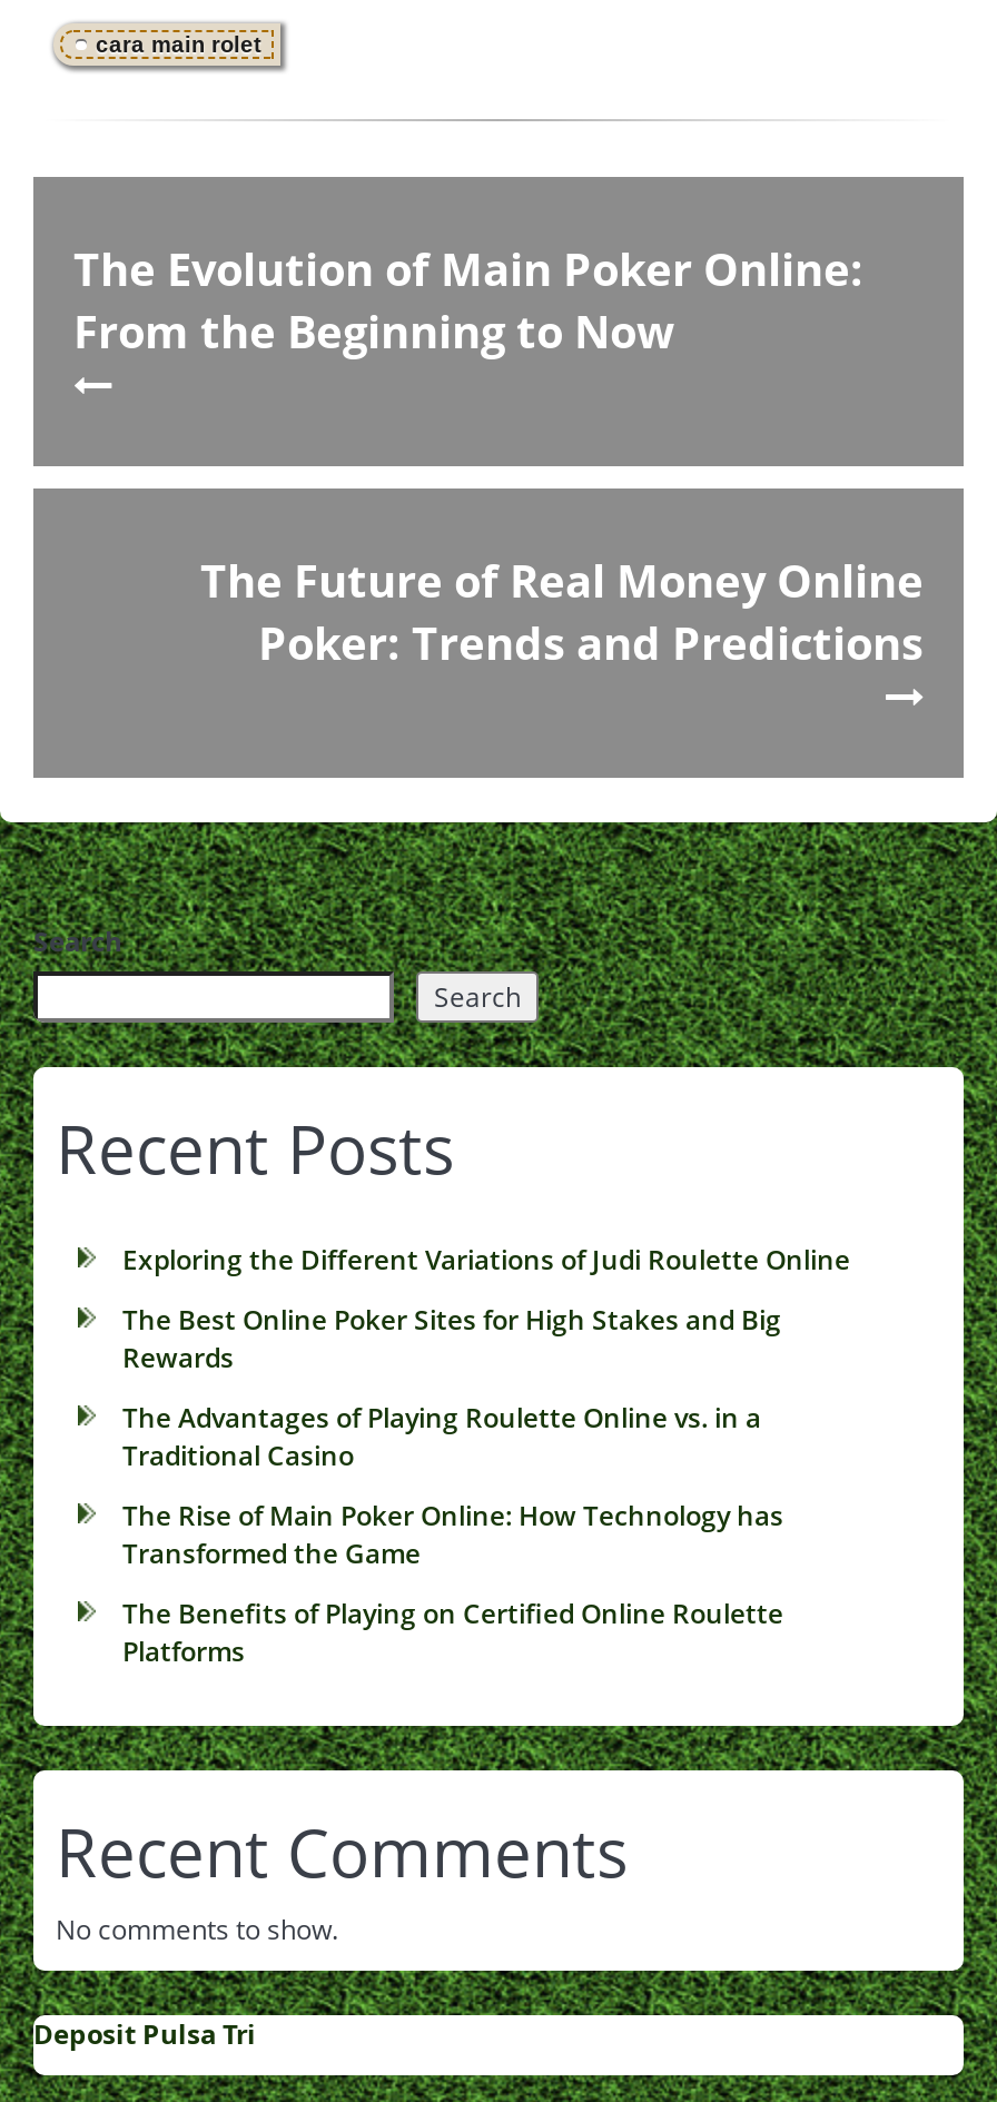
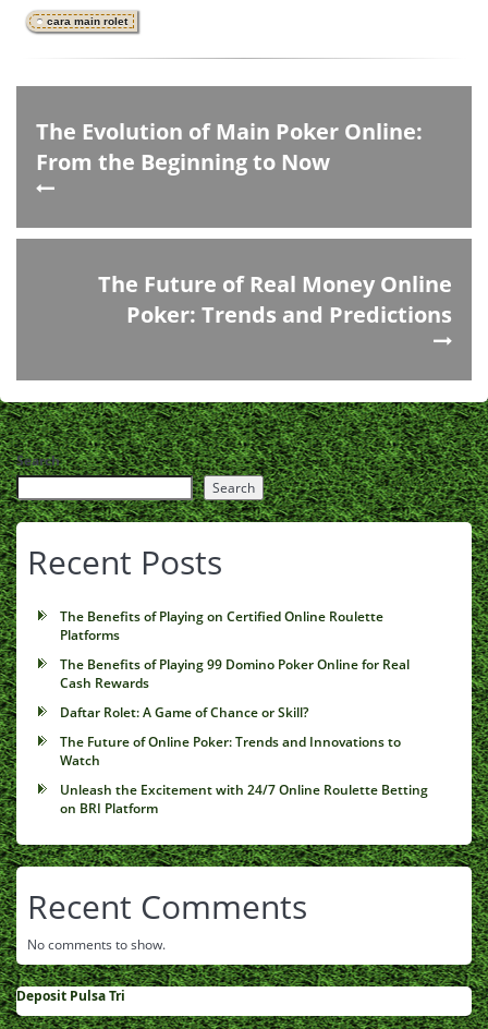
[122,1241,850,1572] Exploring the Different Variations of Judi Roulette Online | The Best Online Poker Sites for High Stakes and Big | Rewards | The Advantages of Playing Roulette Online vs. in a | Traditional Casino | The Rise of Main Poker Online: How Technology has | Transformed the Game -> none
moved [122,1595,783,1670] -> [60,607,383,644]: The Benefits of Playing on Certified Online Roulette | Platforms
none -> [60,655,428,818] The Benefits of Playing 99 Domino Poker Online for Real | Cash Rewards | Daftar Rolet: A Game of Chance or Skill? | The Future of Online Poker: Trends and Innovations to | Watch | Unleash the Excitement with 24/7 Online Roulette Betting | on BRI Platform

